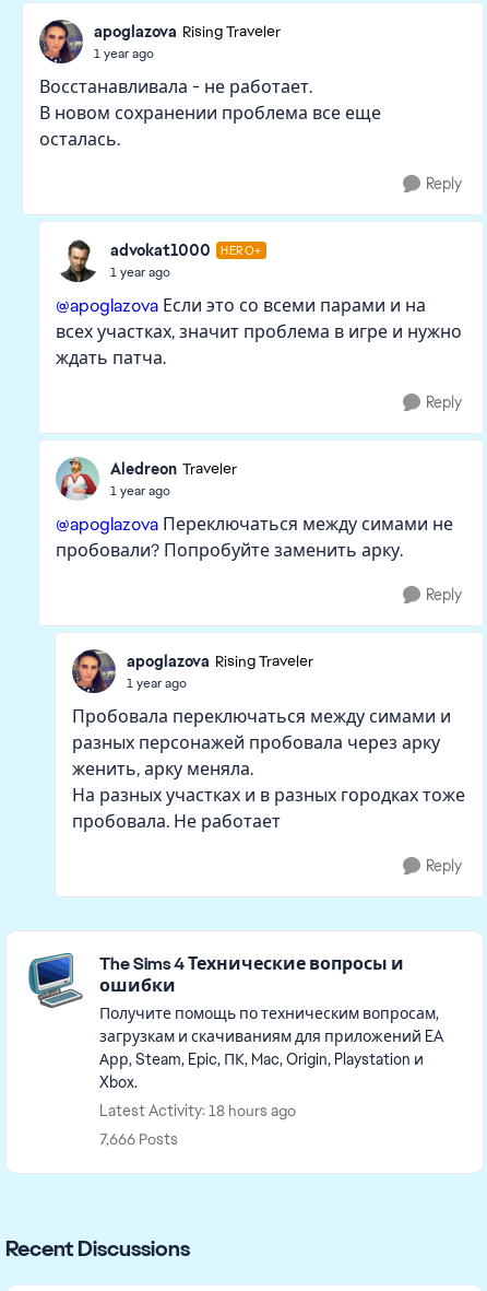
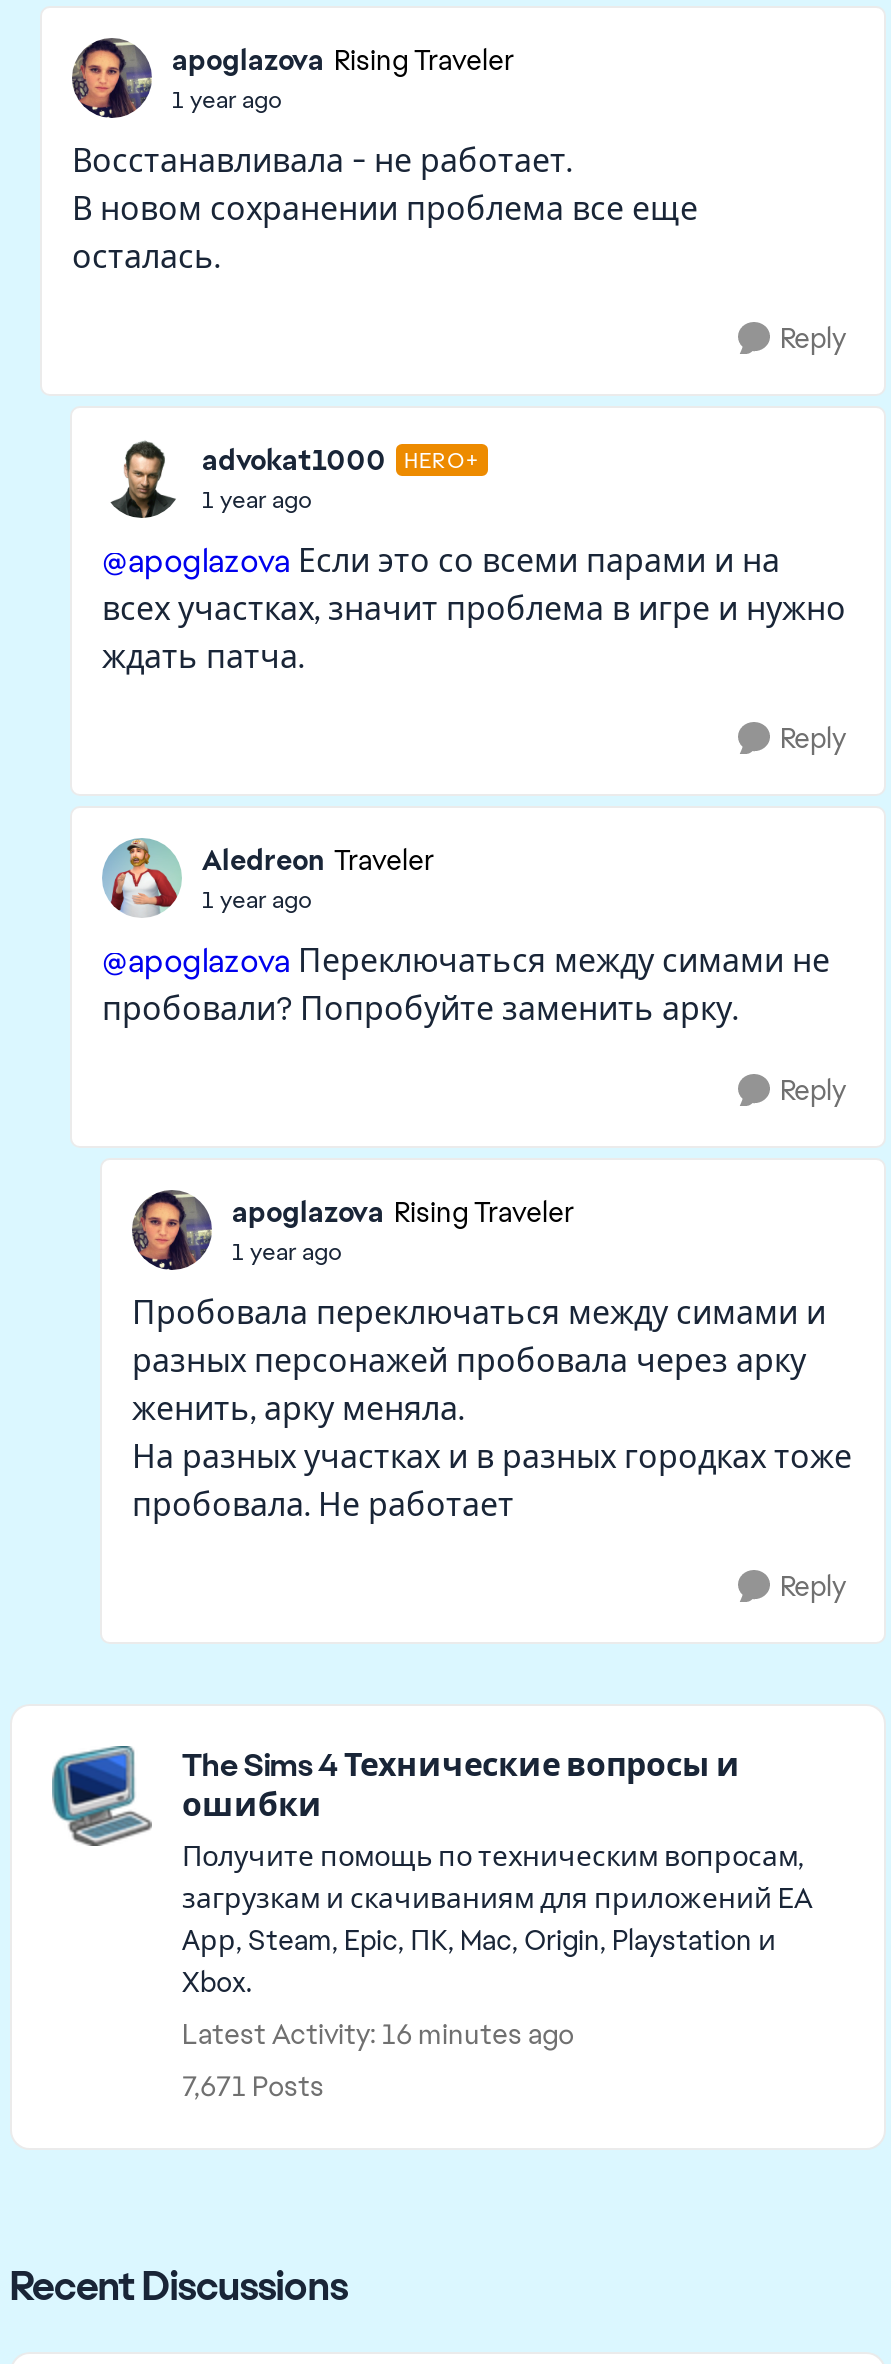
[99,1101,296,1120] Latest Activity: 18 hours ago -> [182,2016,574,2052] Latest Activity: 16 minutes ago
[99,1129,178,1149] 7,666 Posts -> [182,2068,324,2104] 7,671 Posts

